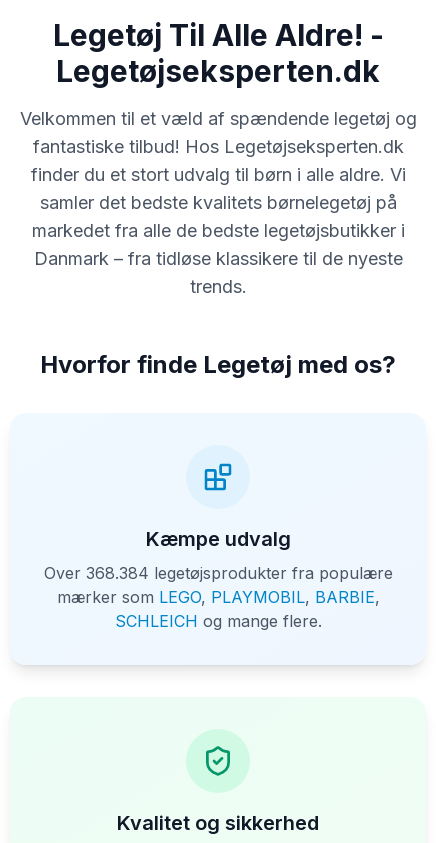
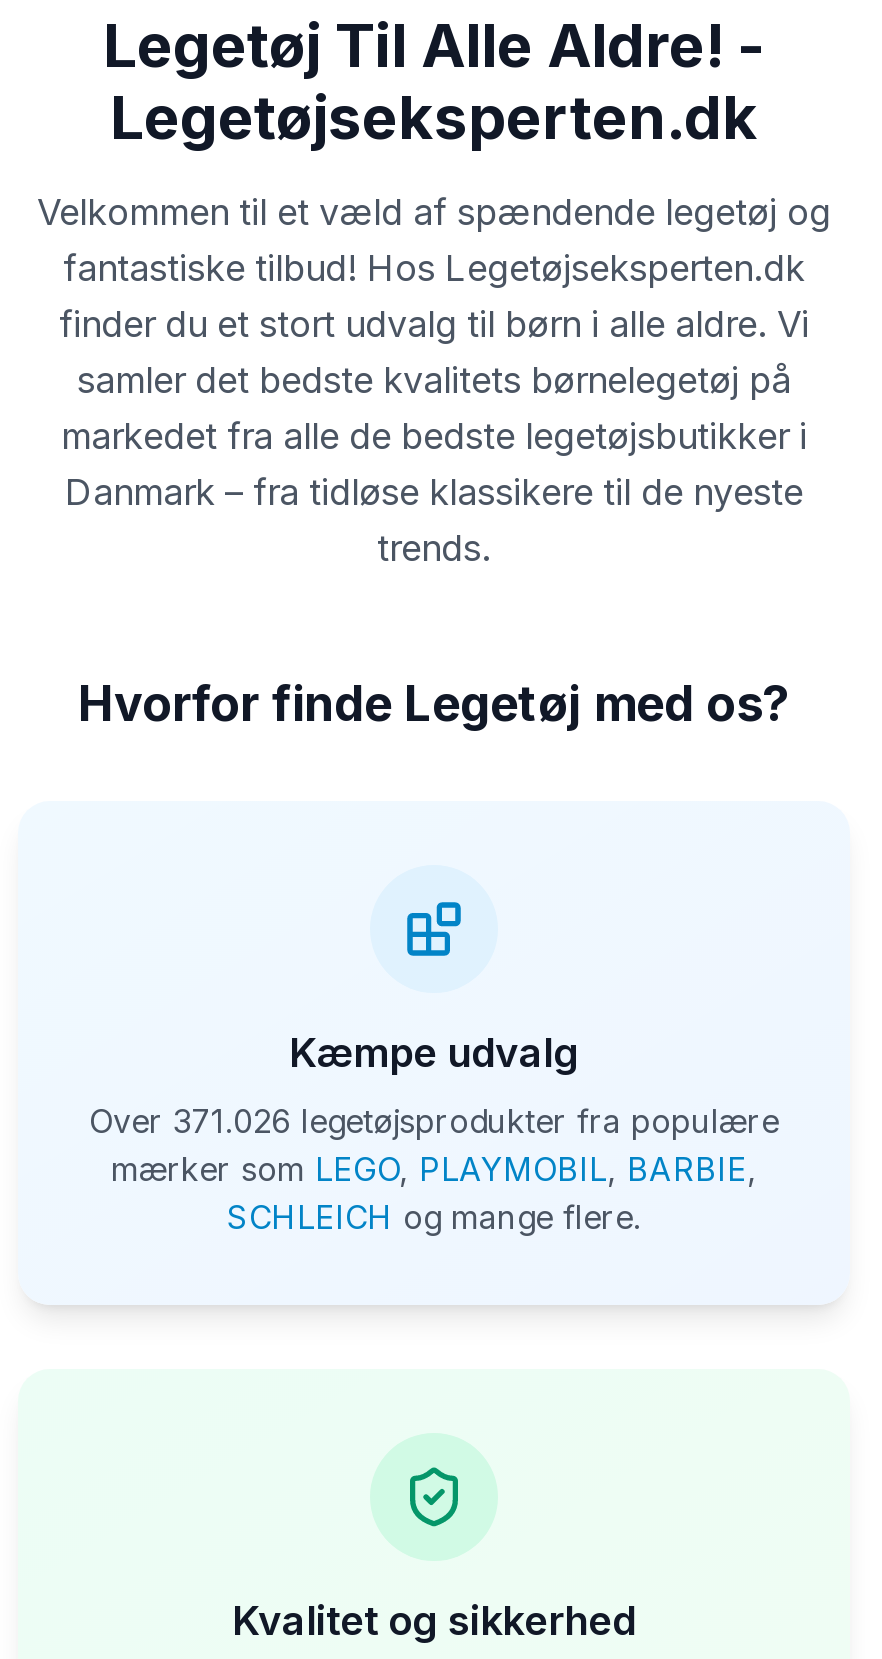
[43,563,392,583] Over 368.384 legetøjsprodukter fra populære -> [89,1101,779,1141] Over 371.026 legetøjsprodukter fra populære

